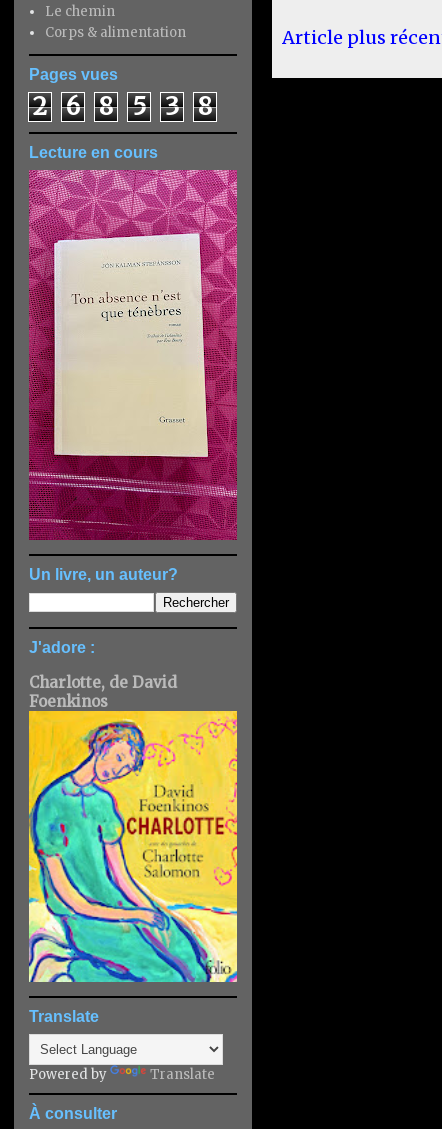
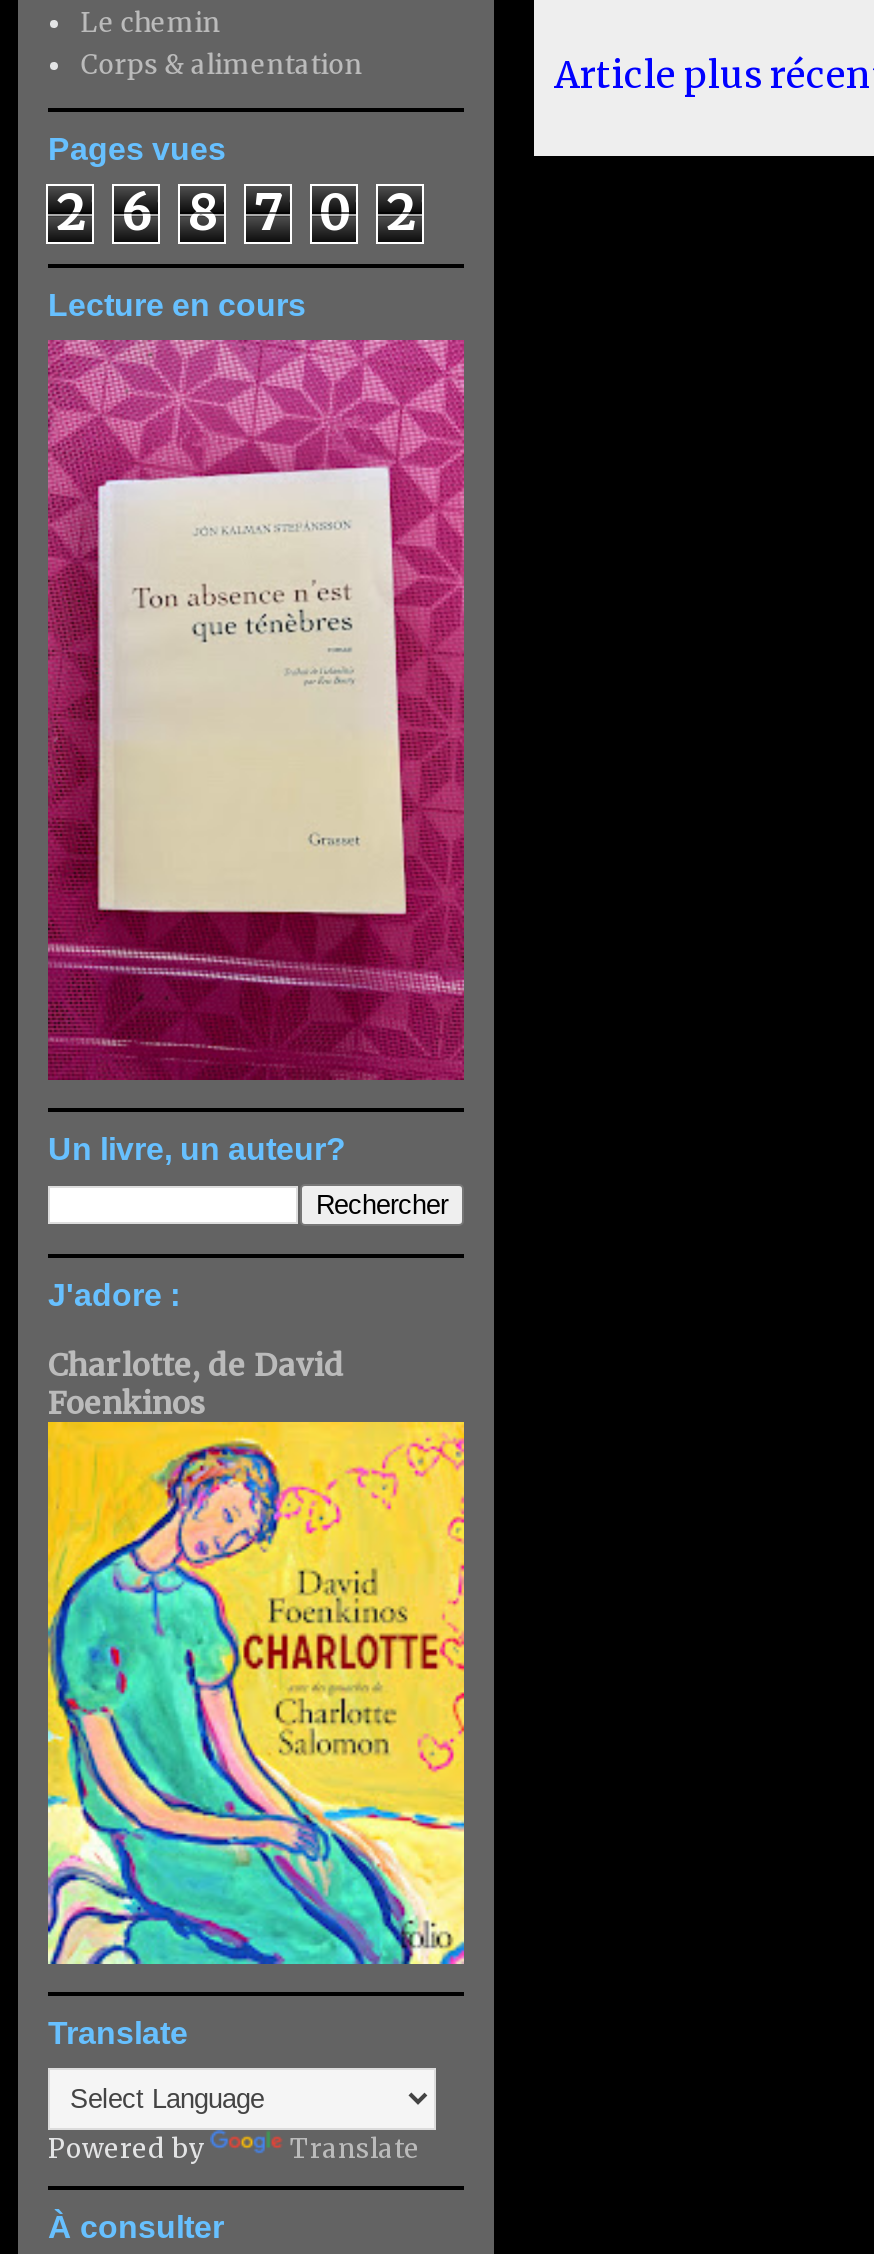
[132,90,212,121] 5 | 3 | 8 -> [254,181,414,243] 7 0 2

